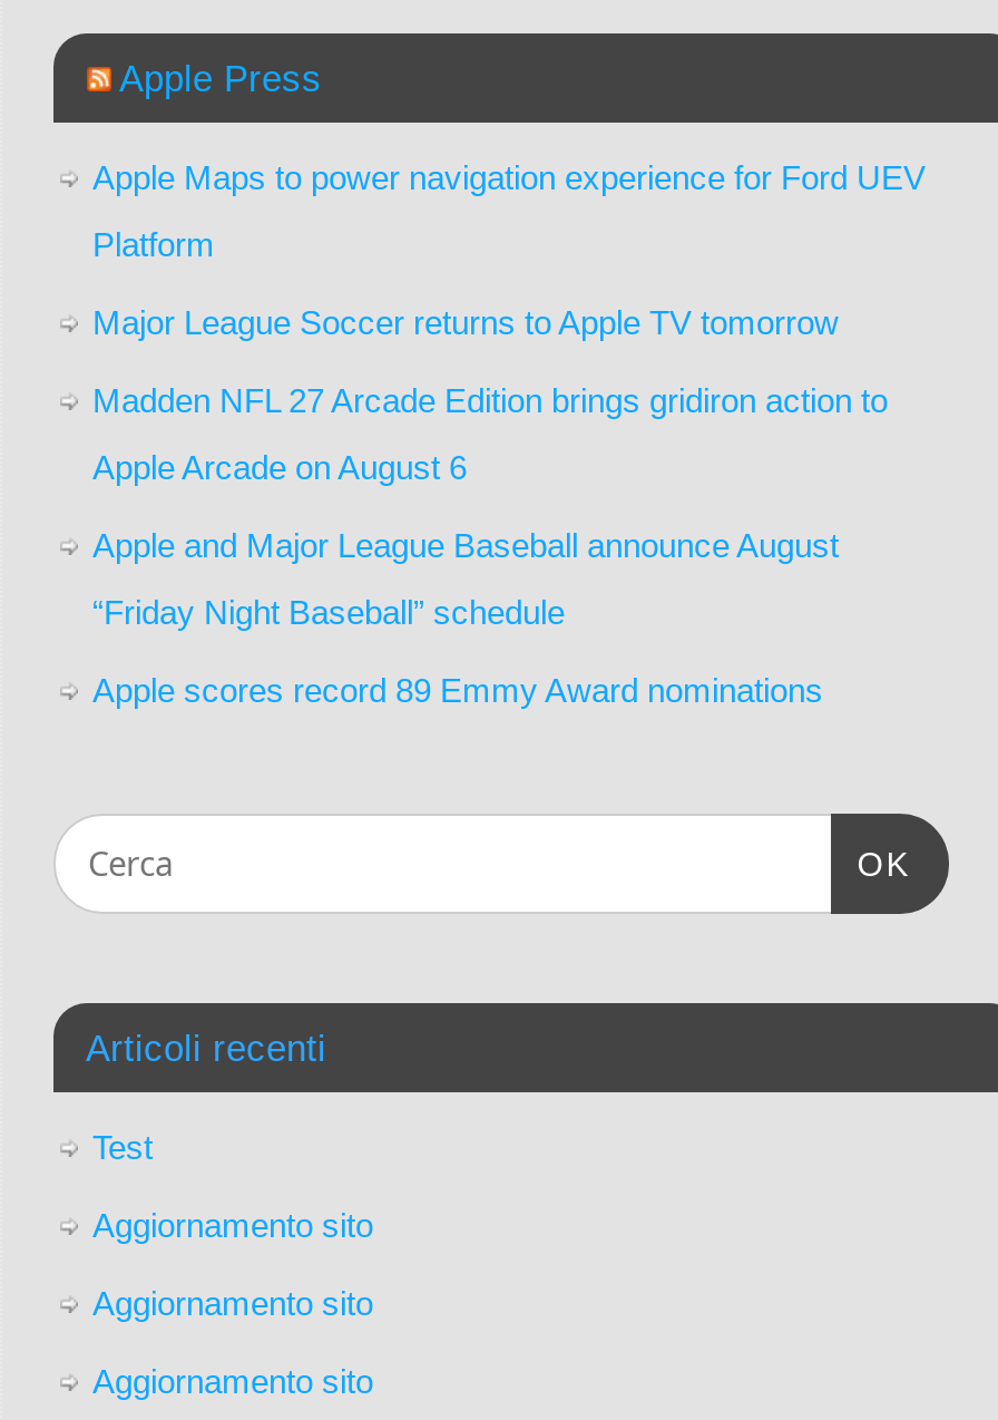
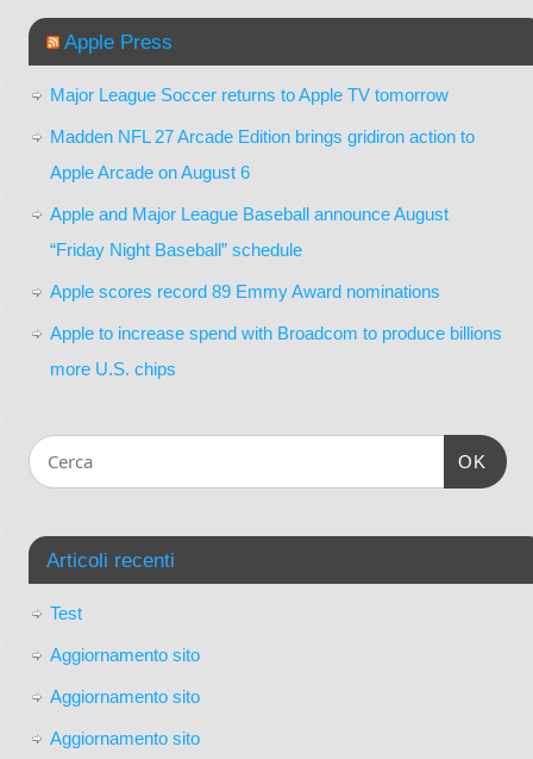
[92,158,926,263] Apple Maps to power navigation experience for Ford UEV | Platform -> none
moved [92,303,888,708] -> [49,84,474,301]: Major League Soccer returns to Apple TV tomorrow | Madden NFL 27 Arcade Edition brings gridiron action to | Apple Arcade on August 6 | Apple and Major League Baseball announce August | “Friday Night Baseball” schedule | Apple scores record 89 Emmy Award nominations
none -> [49,323,501,379] Apple to increase spend with Broadcom to produce billions | more U.S. chips

